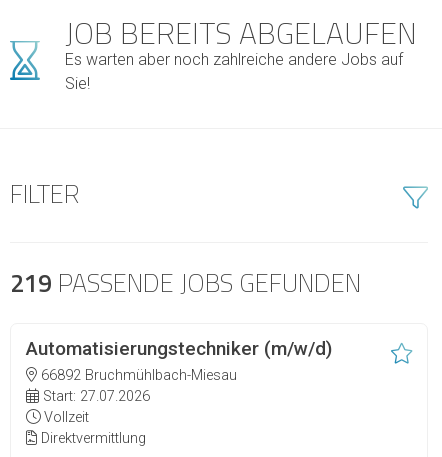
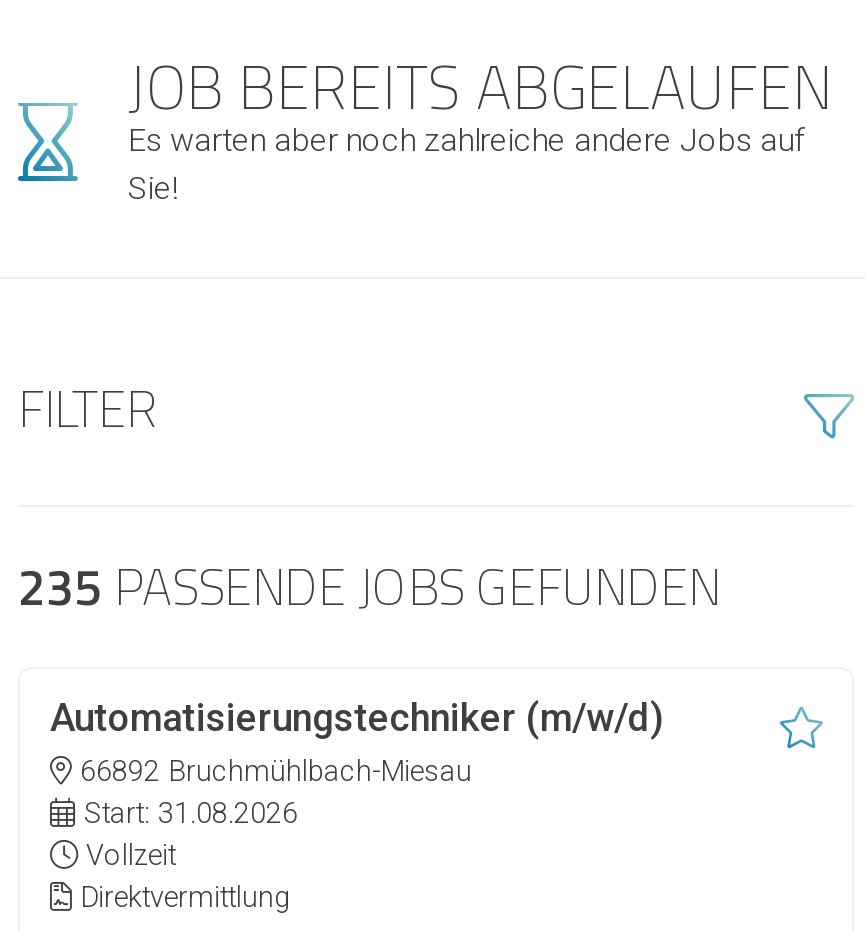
[10,263,361,302] 219 PASSENDE JOBS GEFUNDEN -> [18,547,720,625] 235 PASSENDE JOBS GEFUNDEN
[39,388,150,405] Start: 27.07.2026 -> [76,797,298,831] Start: 31.08.2026

